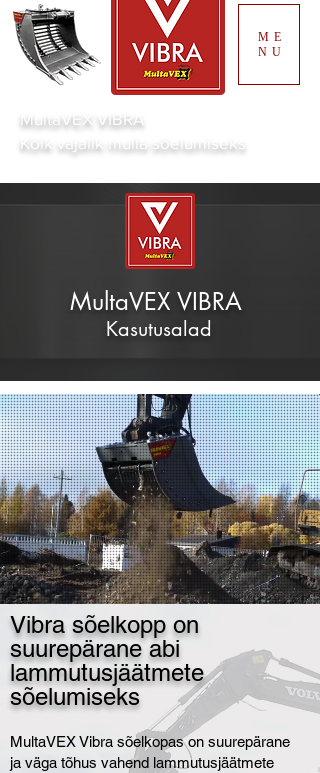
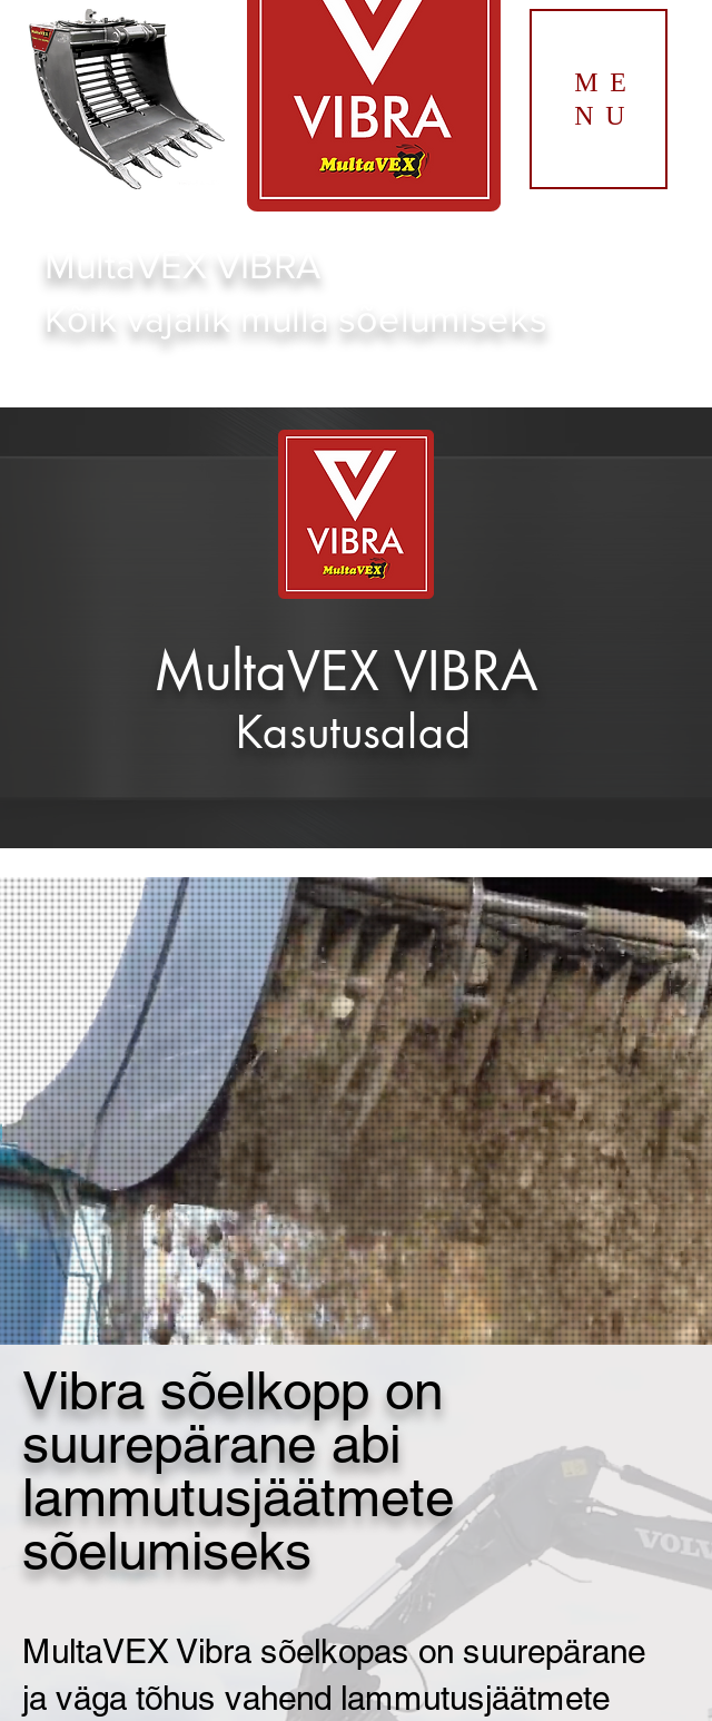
[3,393,317,605] [image] -> [7,875,705,1347] [image]

